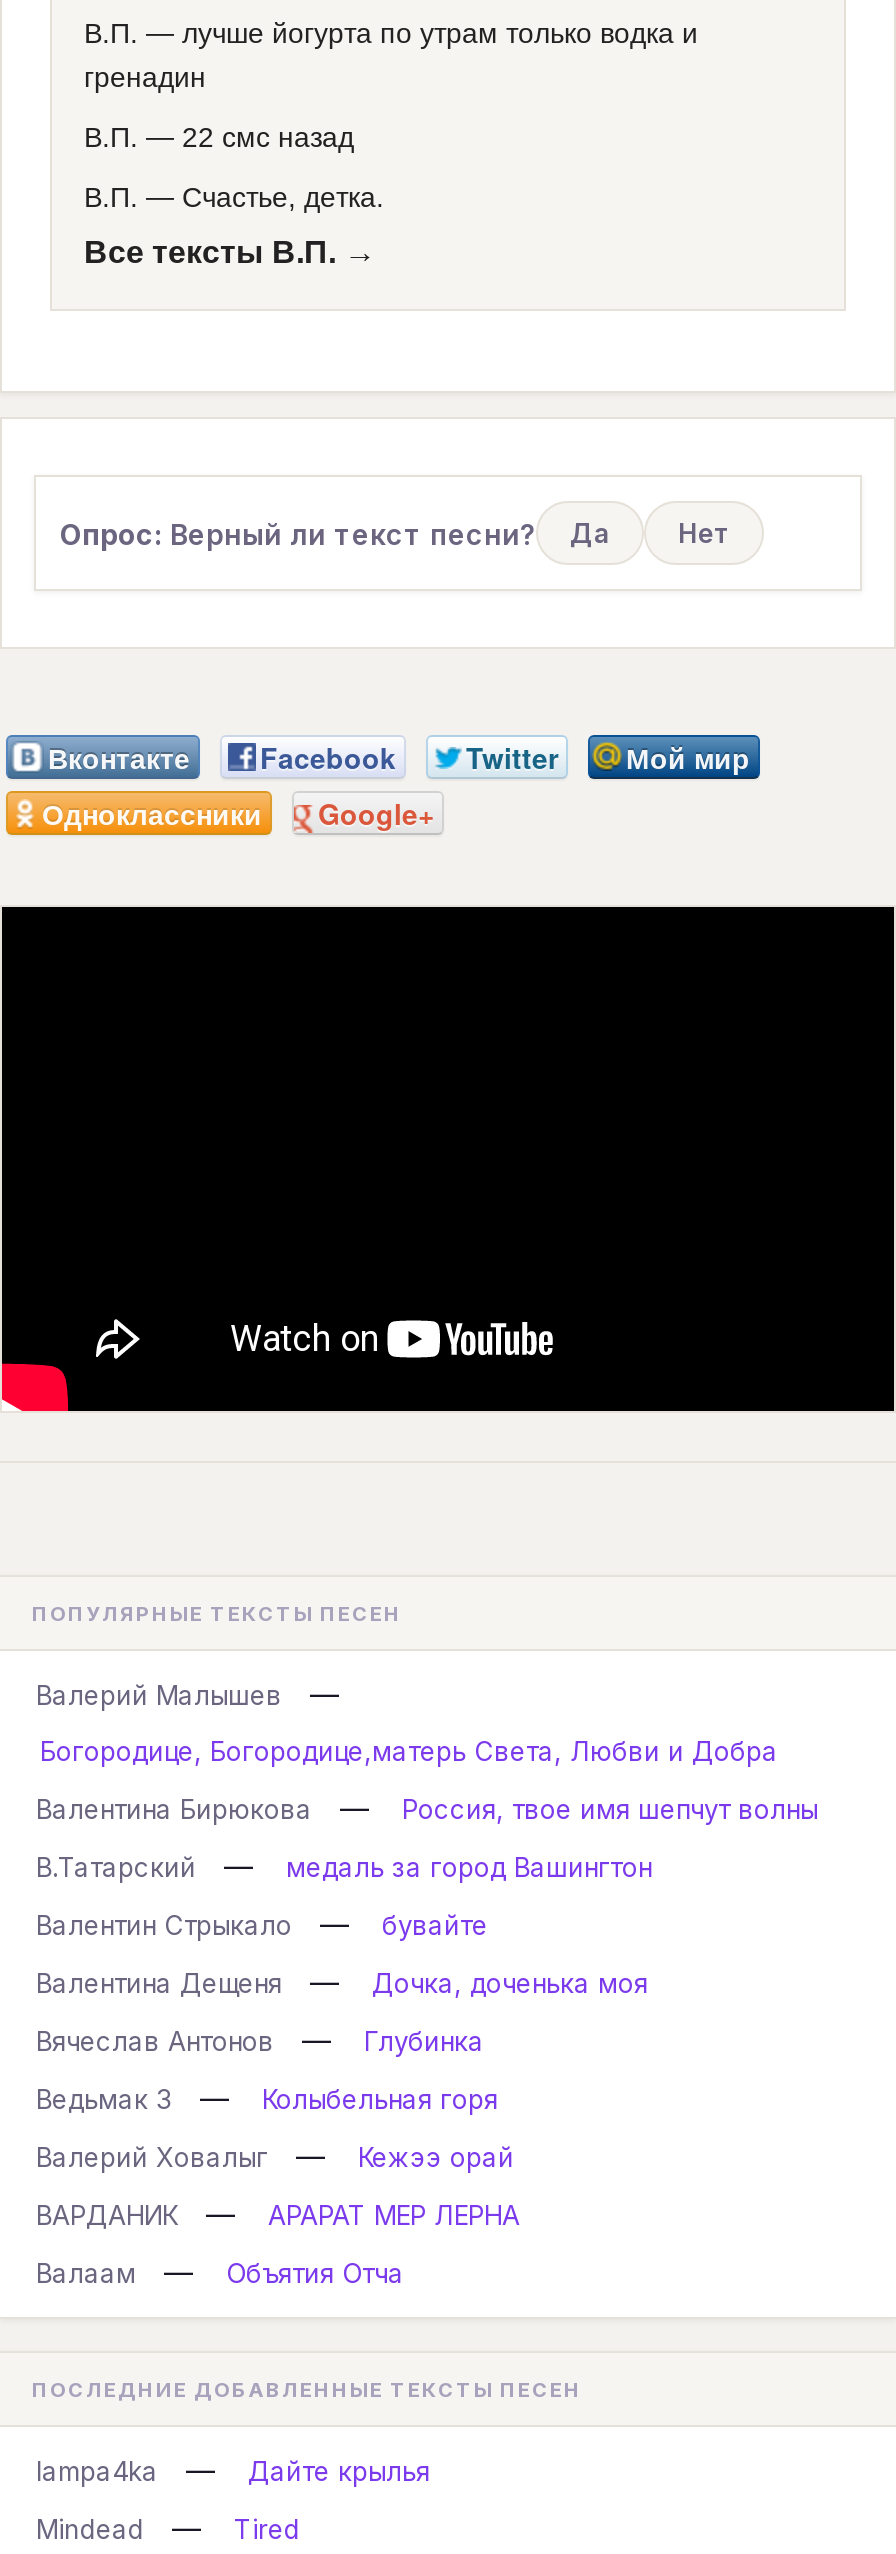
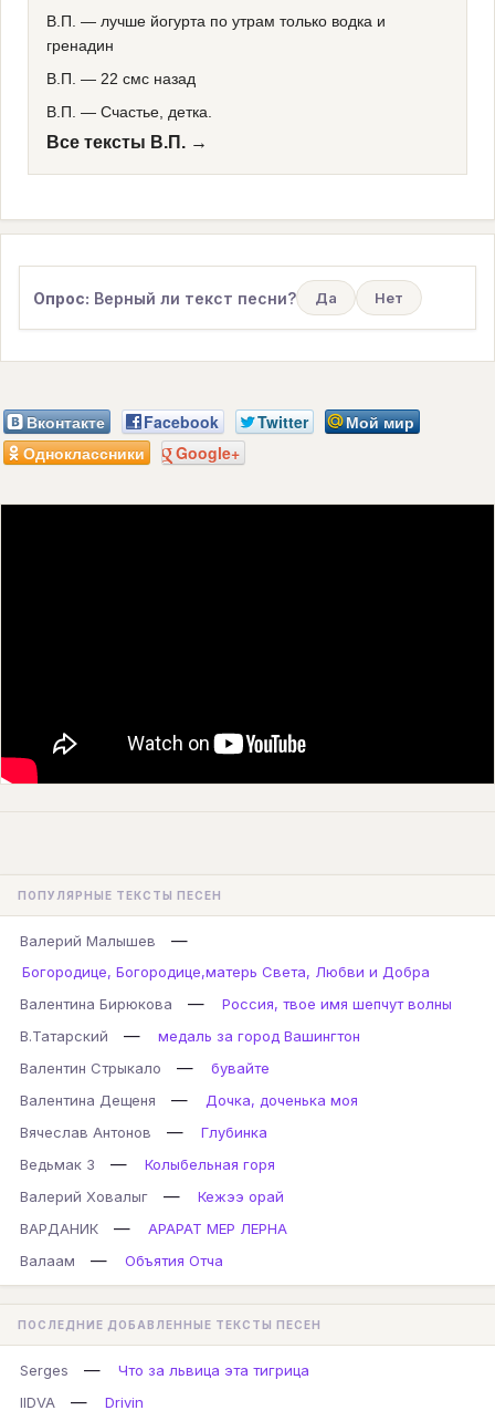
[36,2455,158,2487] lampa4ka -> [20,1361,69,1379] Serges
[248,2455,430,2487] Дайте крылья -> [118,1361,309,1379] Что за львица эта тигрица
[36,2513,144,2545] Mindead -> [20,1393,55,1411] IIDVA
[234,2513,300,2545] Tired -> [105,1393,144,1411] Drivin

